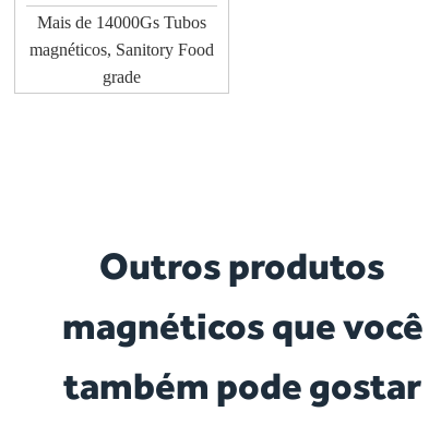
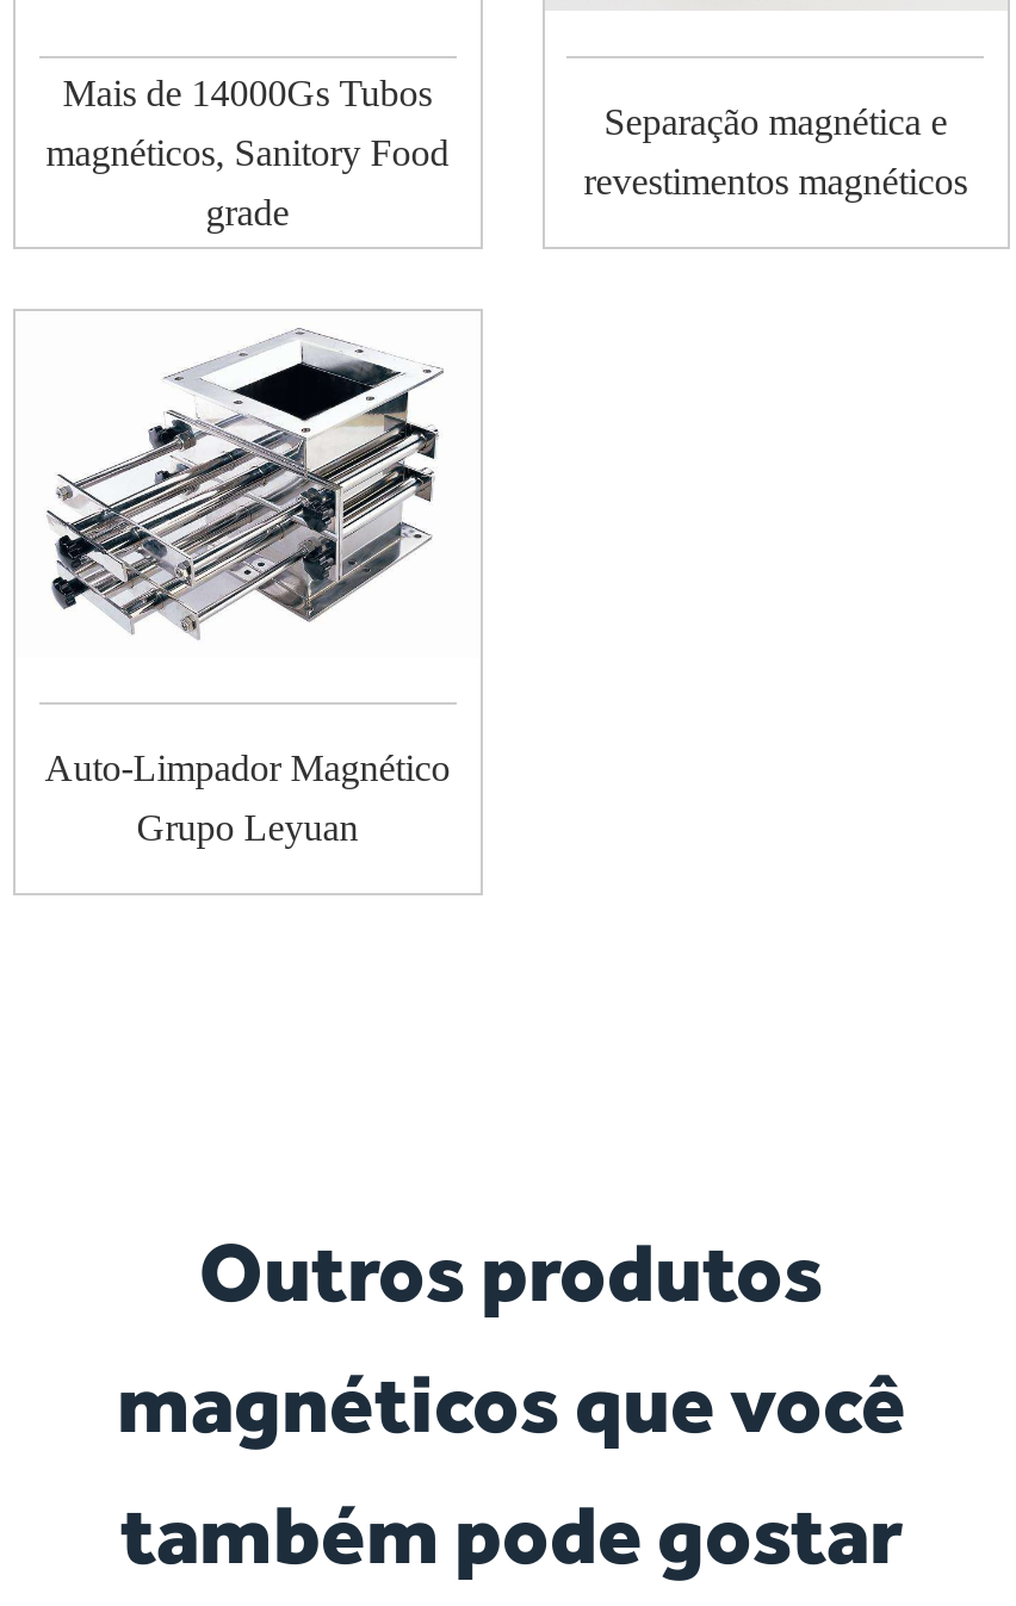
none -> [584,103,968,203] Separação magnética e | revestimentos magnéticos
none -> [45,748,450,848] Auto-Limpador Magnético | Grupo Leyuan
none -> [47,327,445,639] [image]

